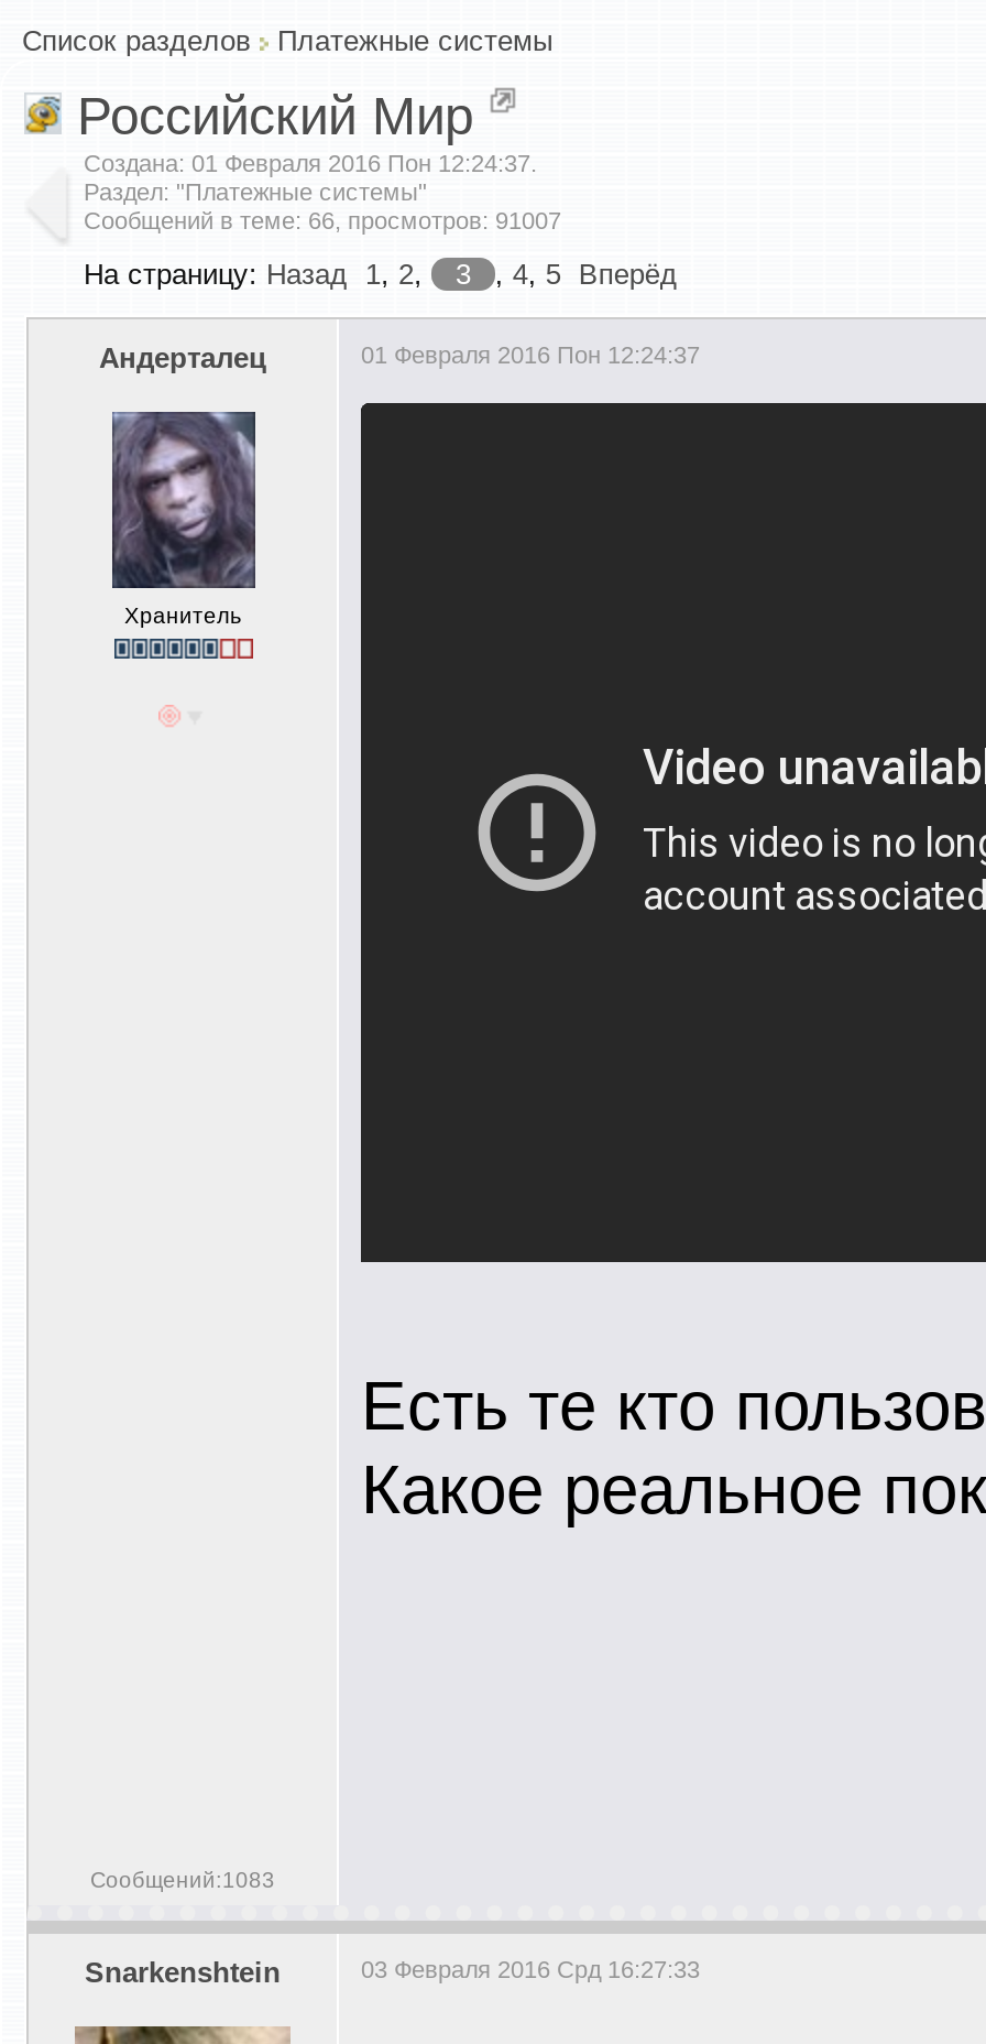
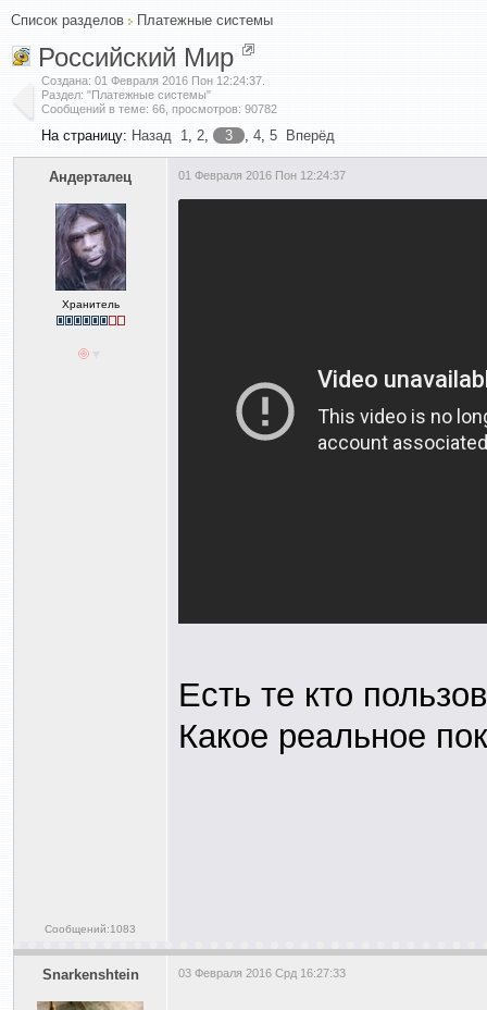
[84,207,561,233] Сообщений в теме: 66, просмотров: 91007 -> [41,102,277,115] Сообщений в теме: 66, просмотров: 90782

